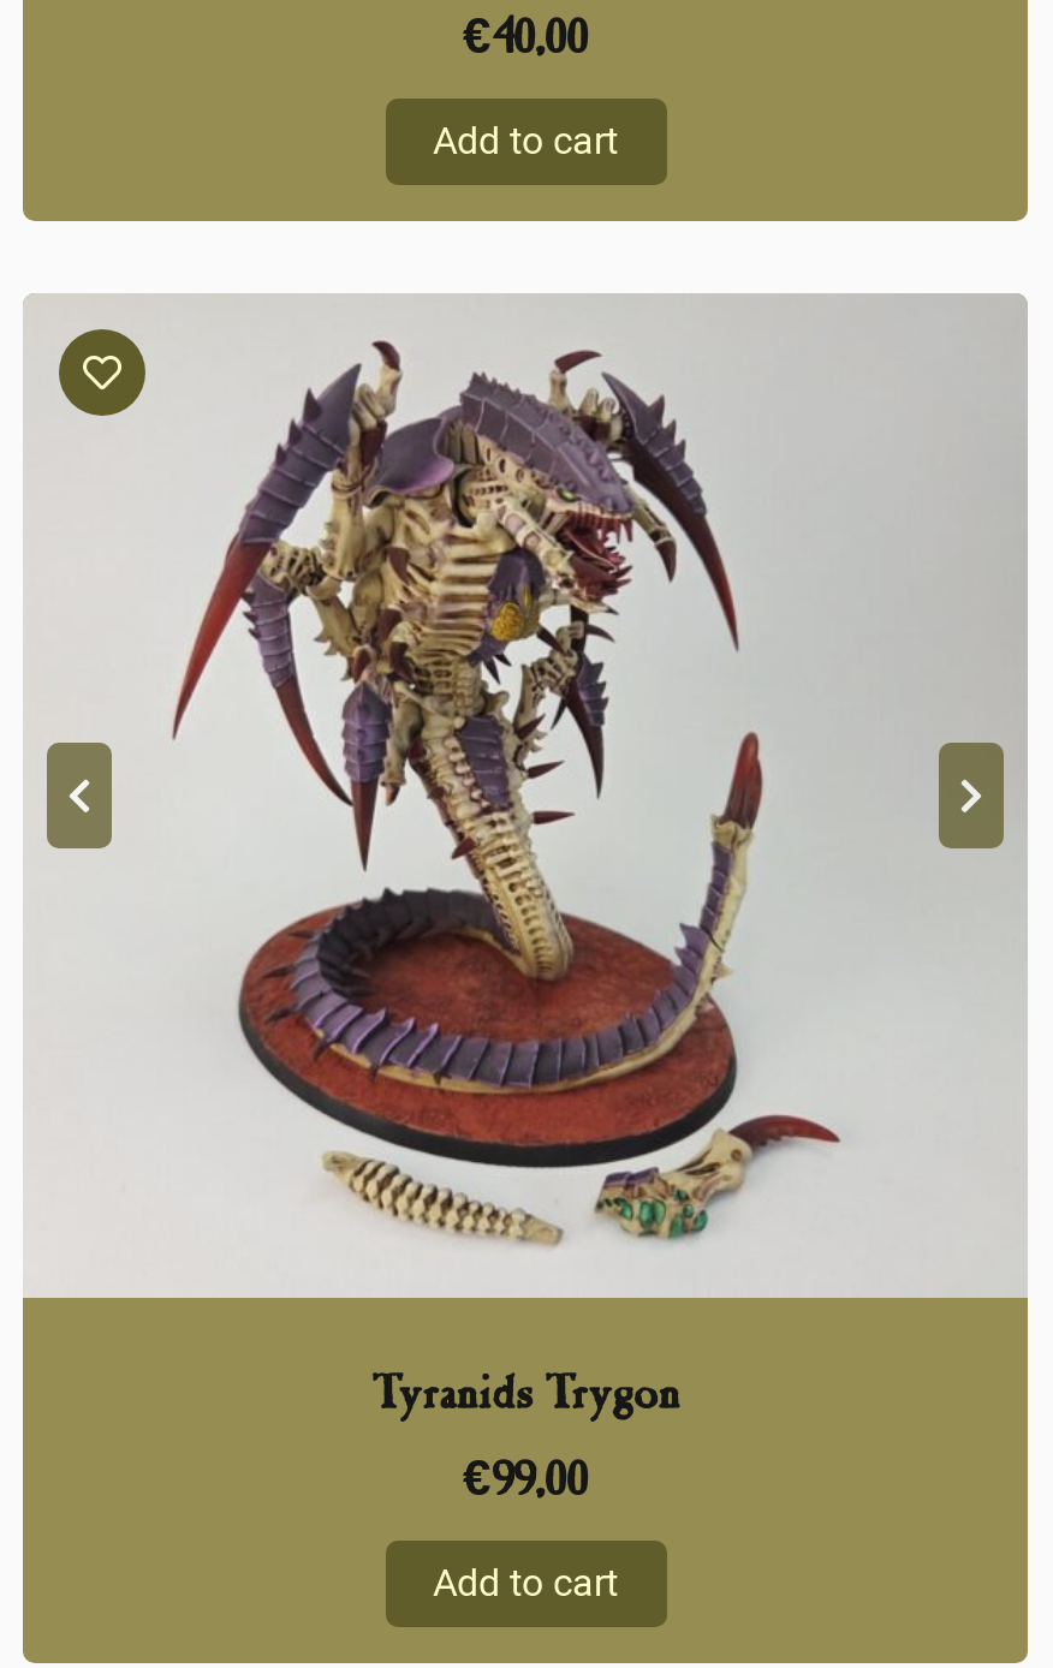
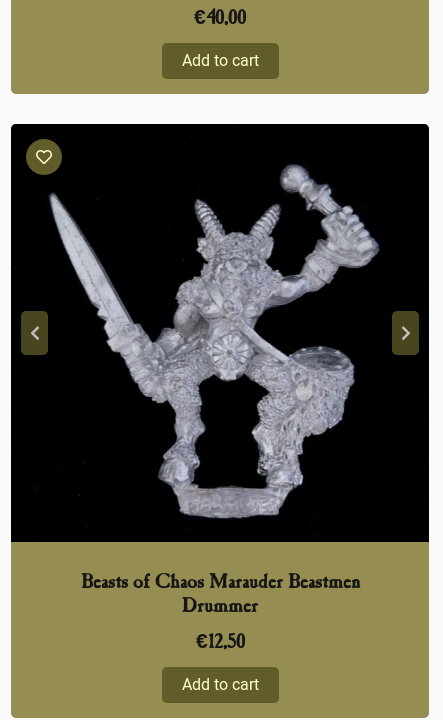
[23,293,1028,1423] [image] | Tyranids Trygon -> [10,123,430,618] [image] | Beasts of Chaos Marauder Beastmen | Drummer
[463,1459,588,1509] €99,00 -> [195,633,244,654] €12,50

